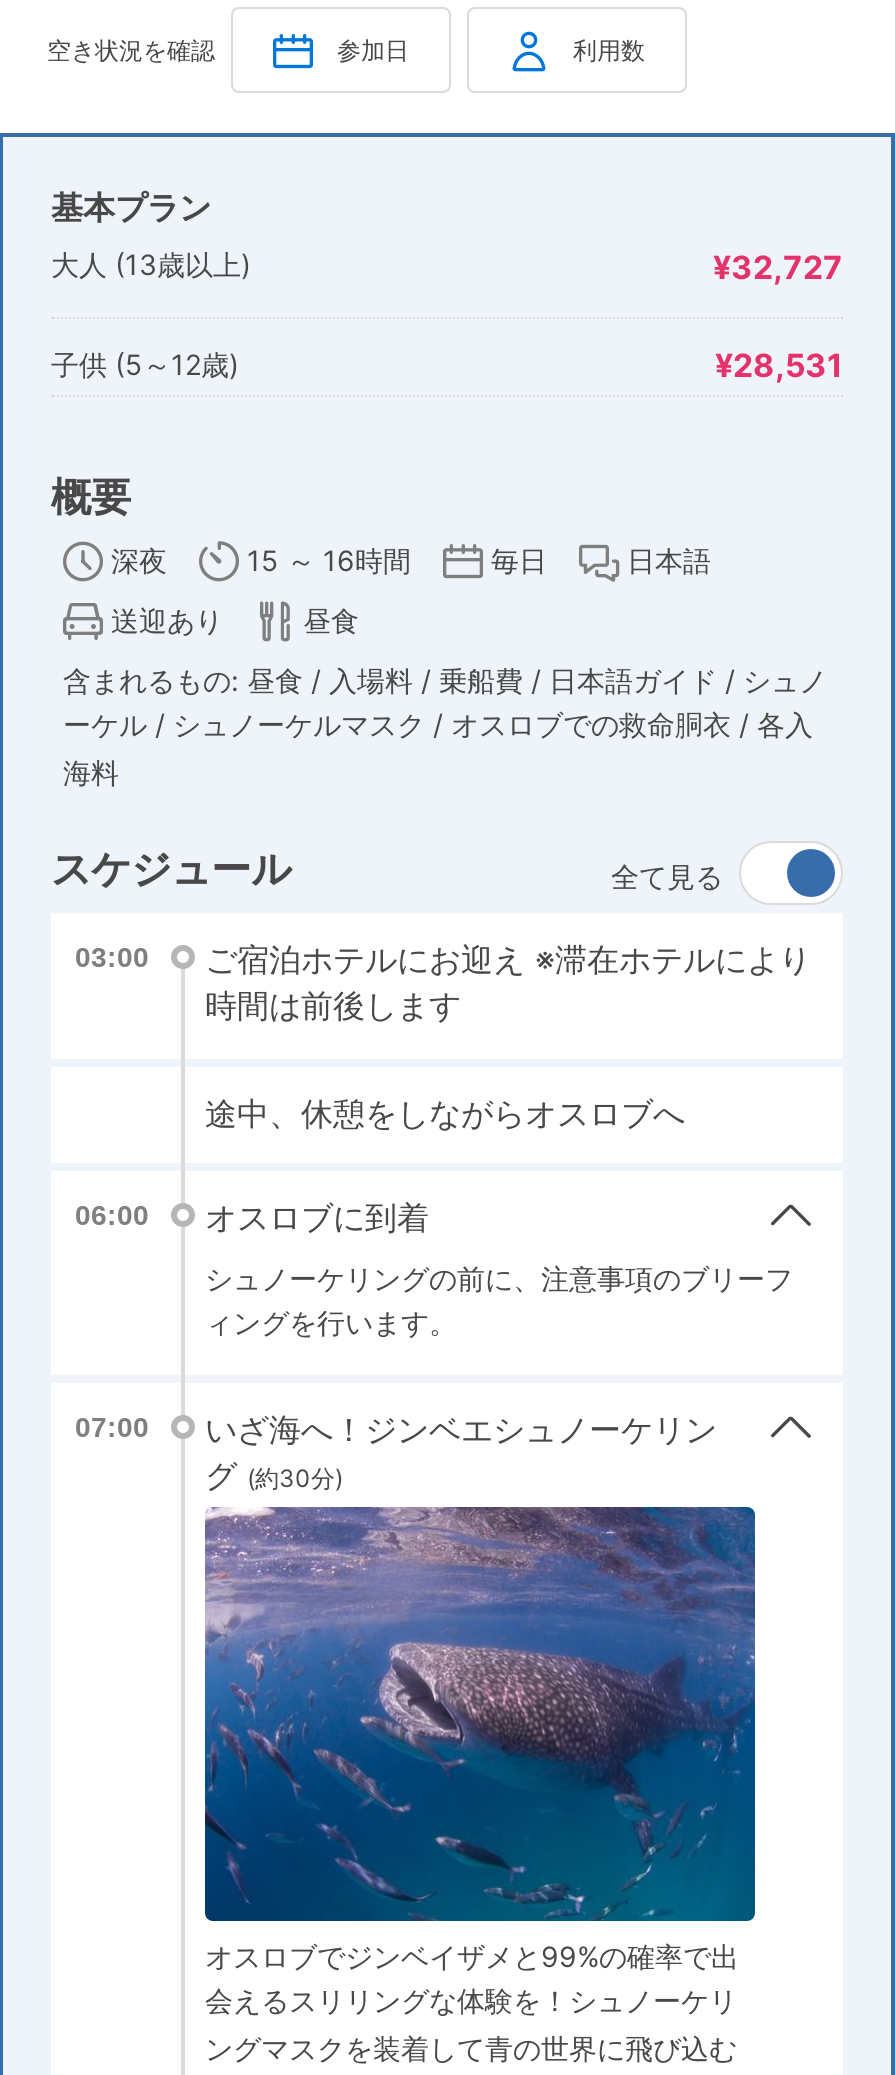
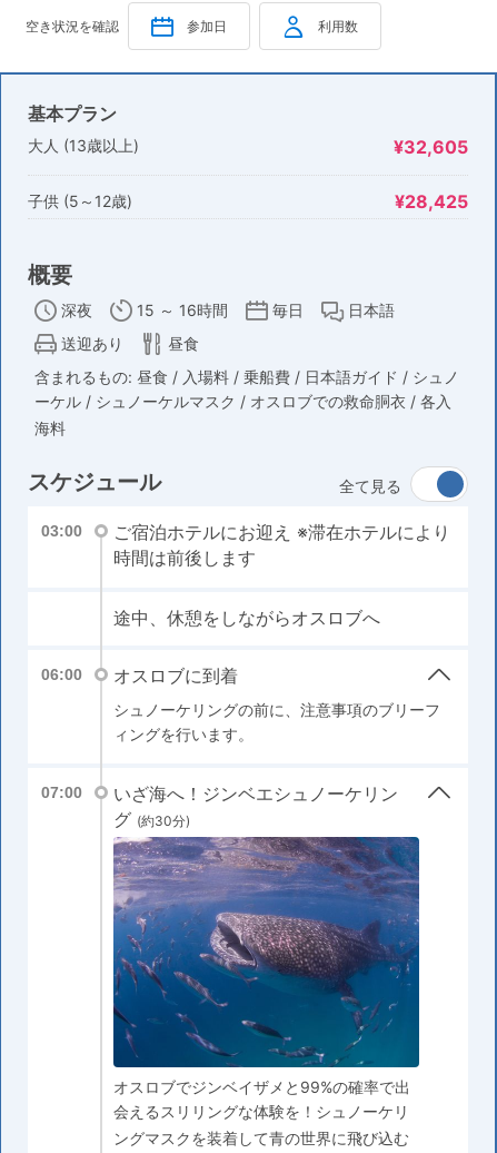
[713,247,843,287] ¥32,727 -> [394,136,468,158] ¥32,605
[715,345,843,385] ¥28,531 -> [395,191,468,213] ¥28,425

